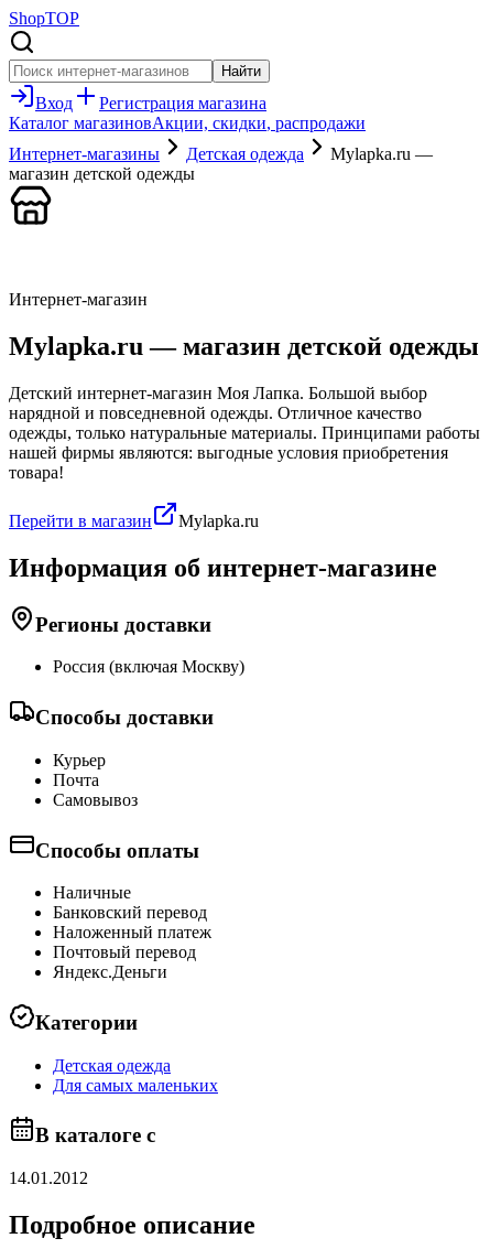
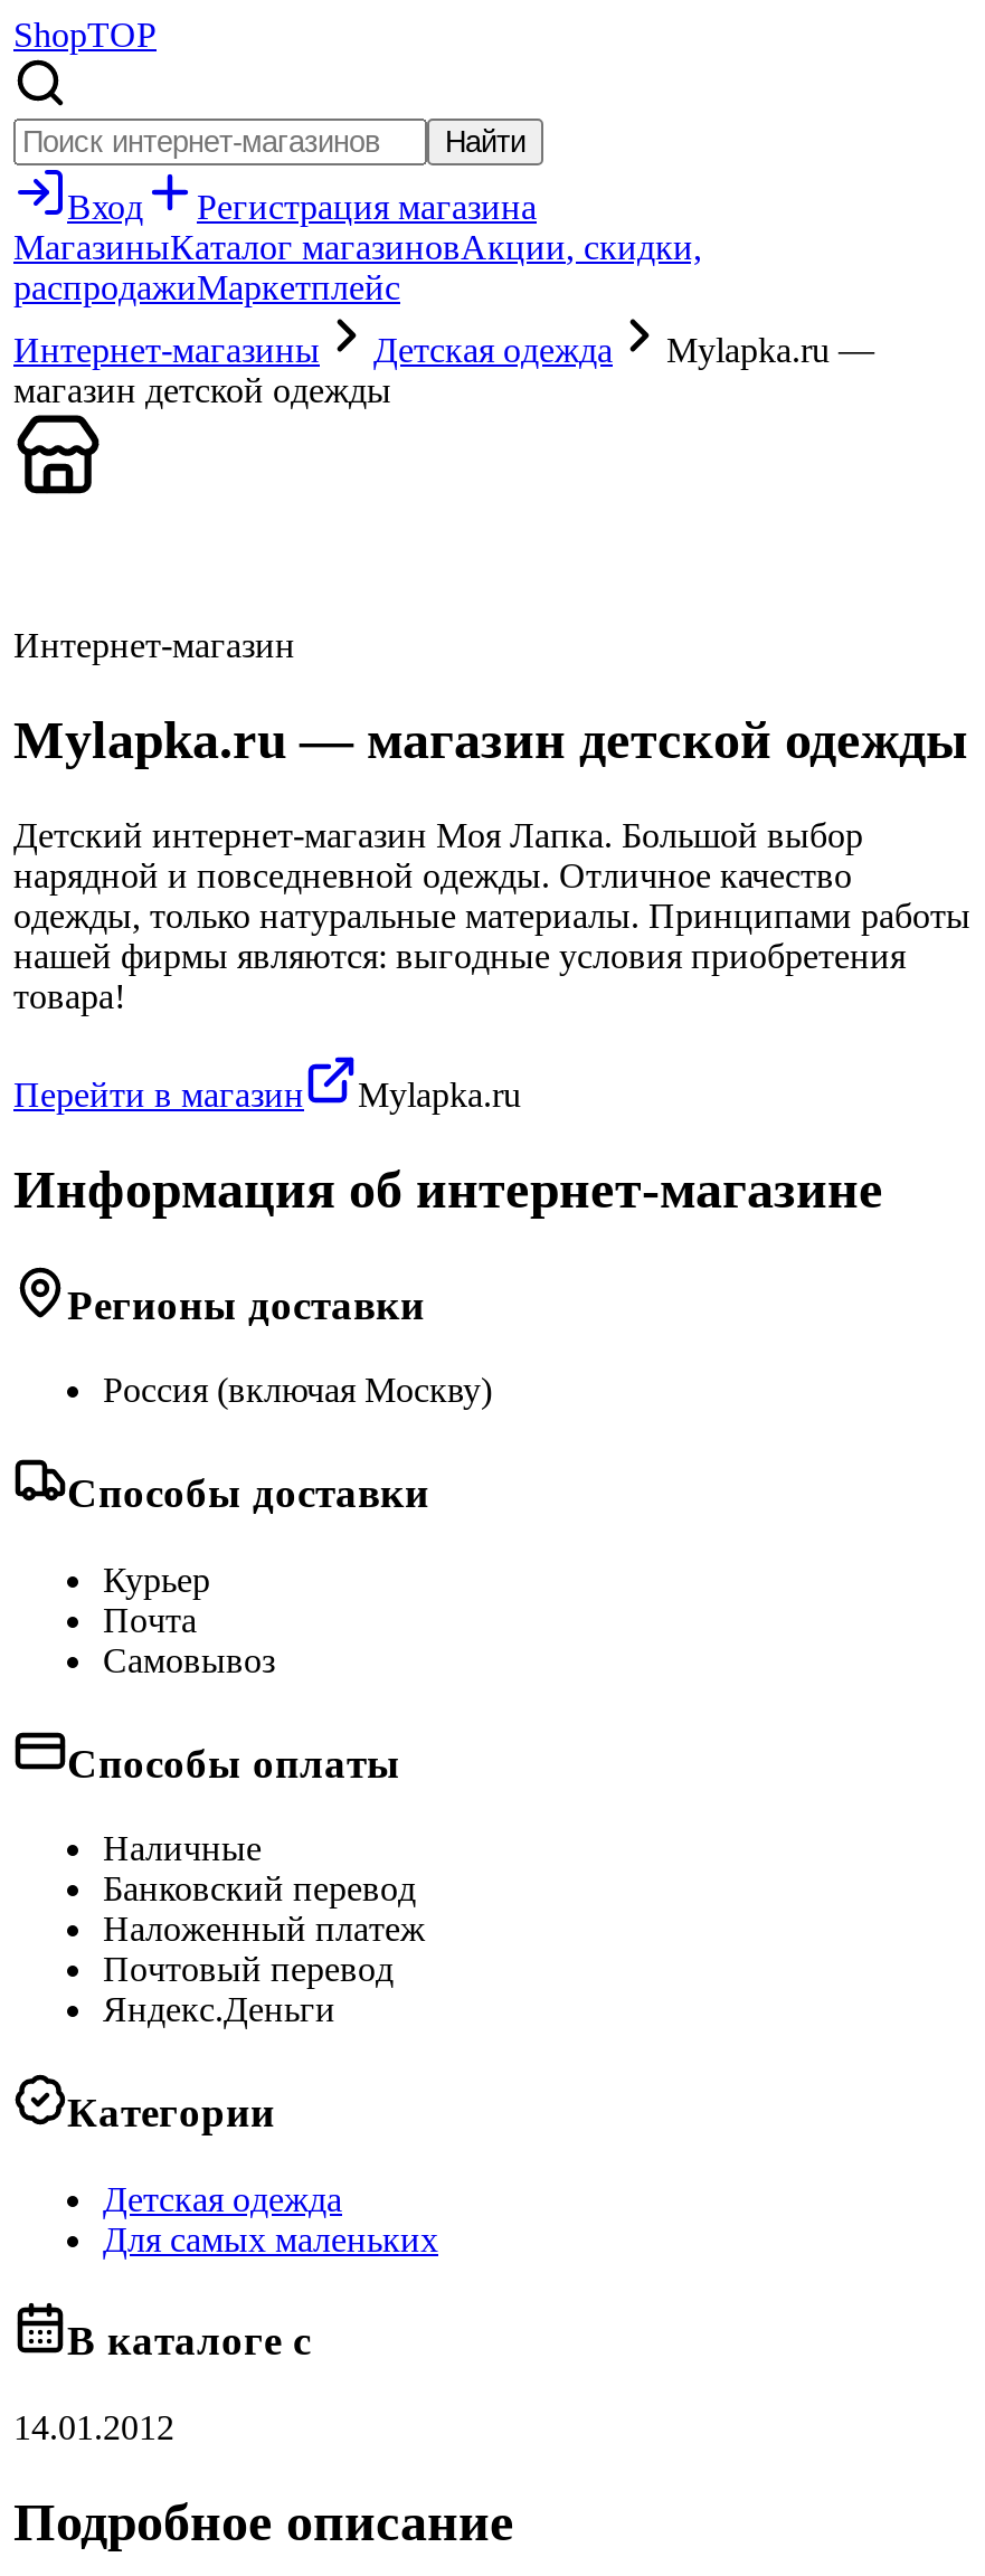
[9,114,366,132] Каталог магазиновАкции, скидки, распродажи -> [13,228,702,306] МагазиныКаталог магазиновАкции, скидки, | распродажиМаркетплейс

